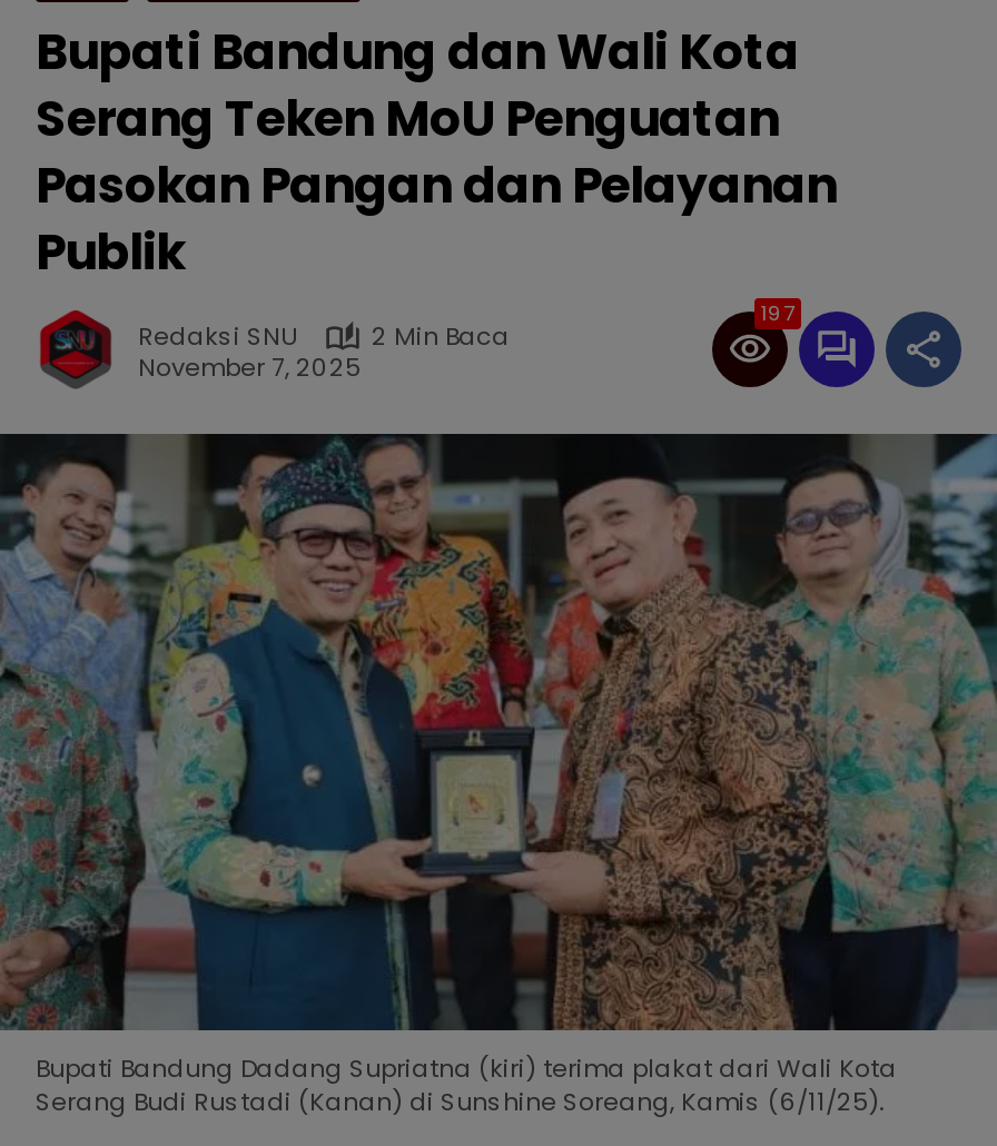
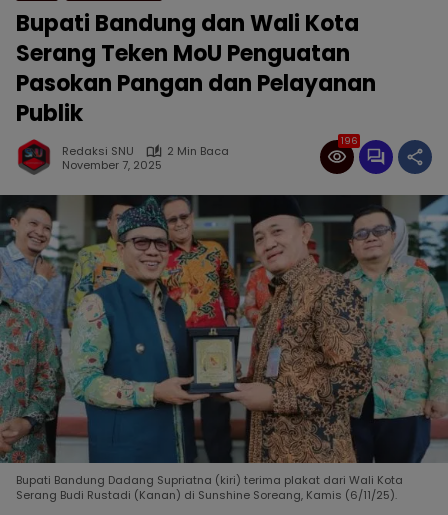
[761,300,794,327] 197 -> [341,135,357,147] 196

